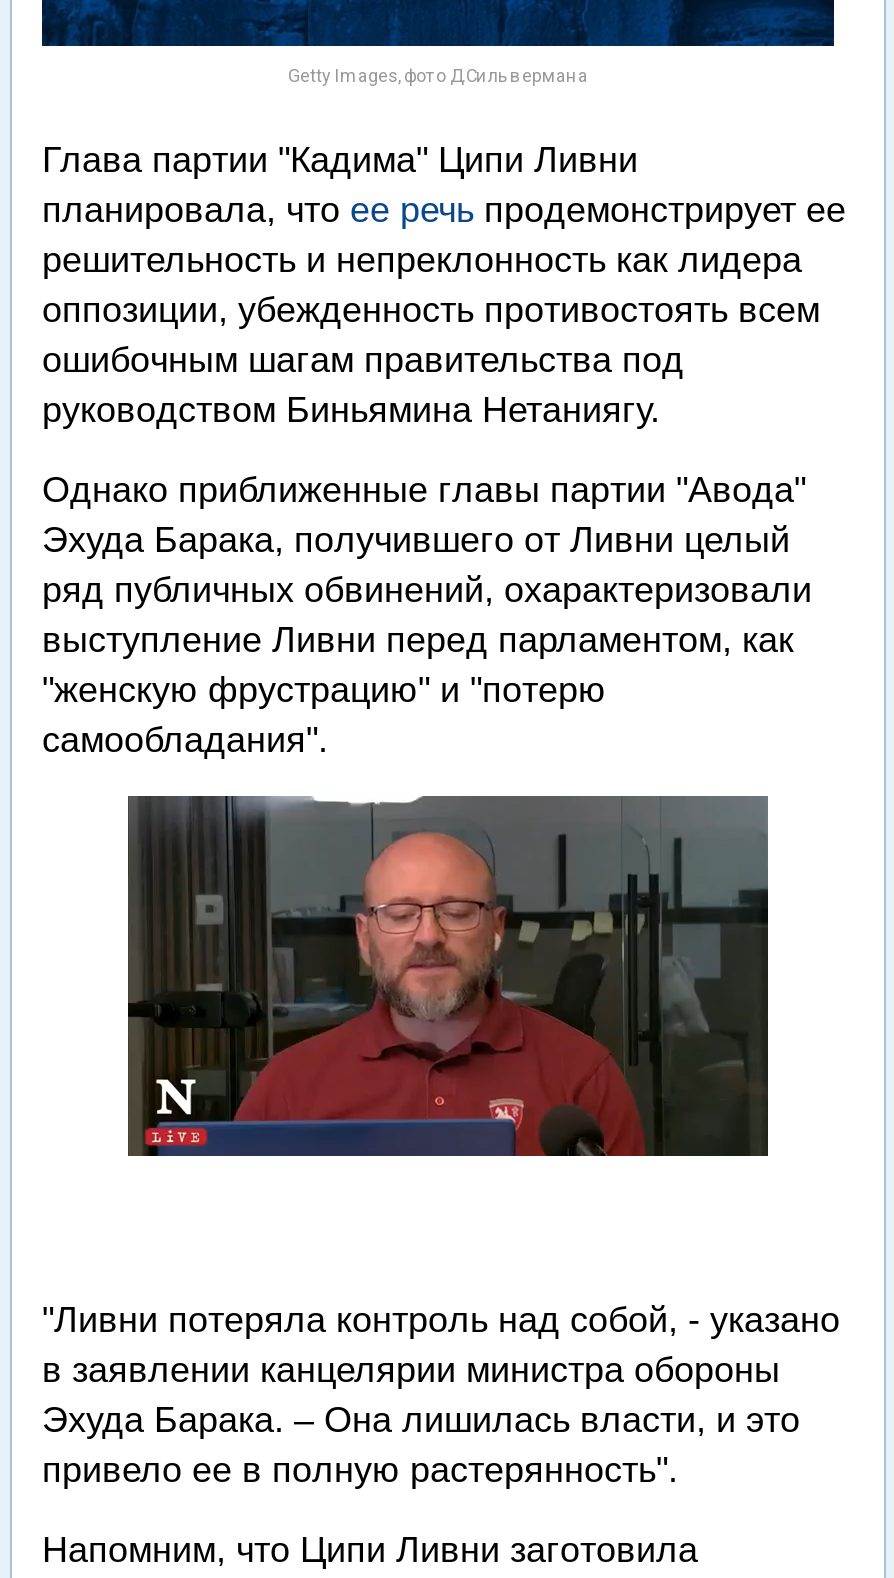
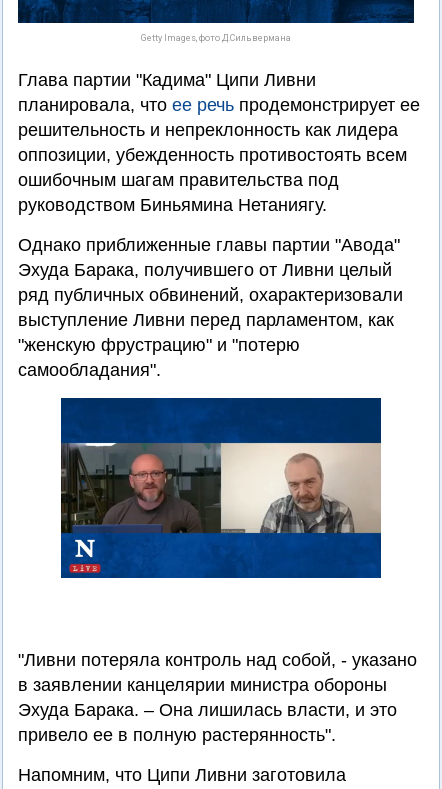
[128,794,770,1158] [image] -> [61,397,382,579] [image]

